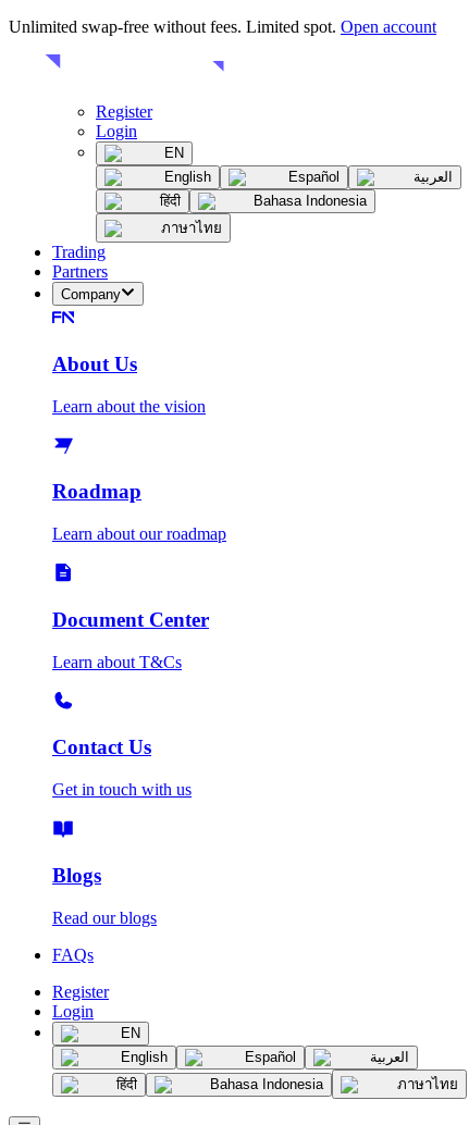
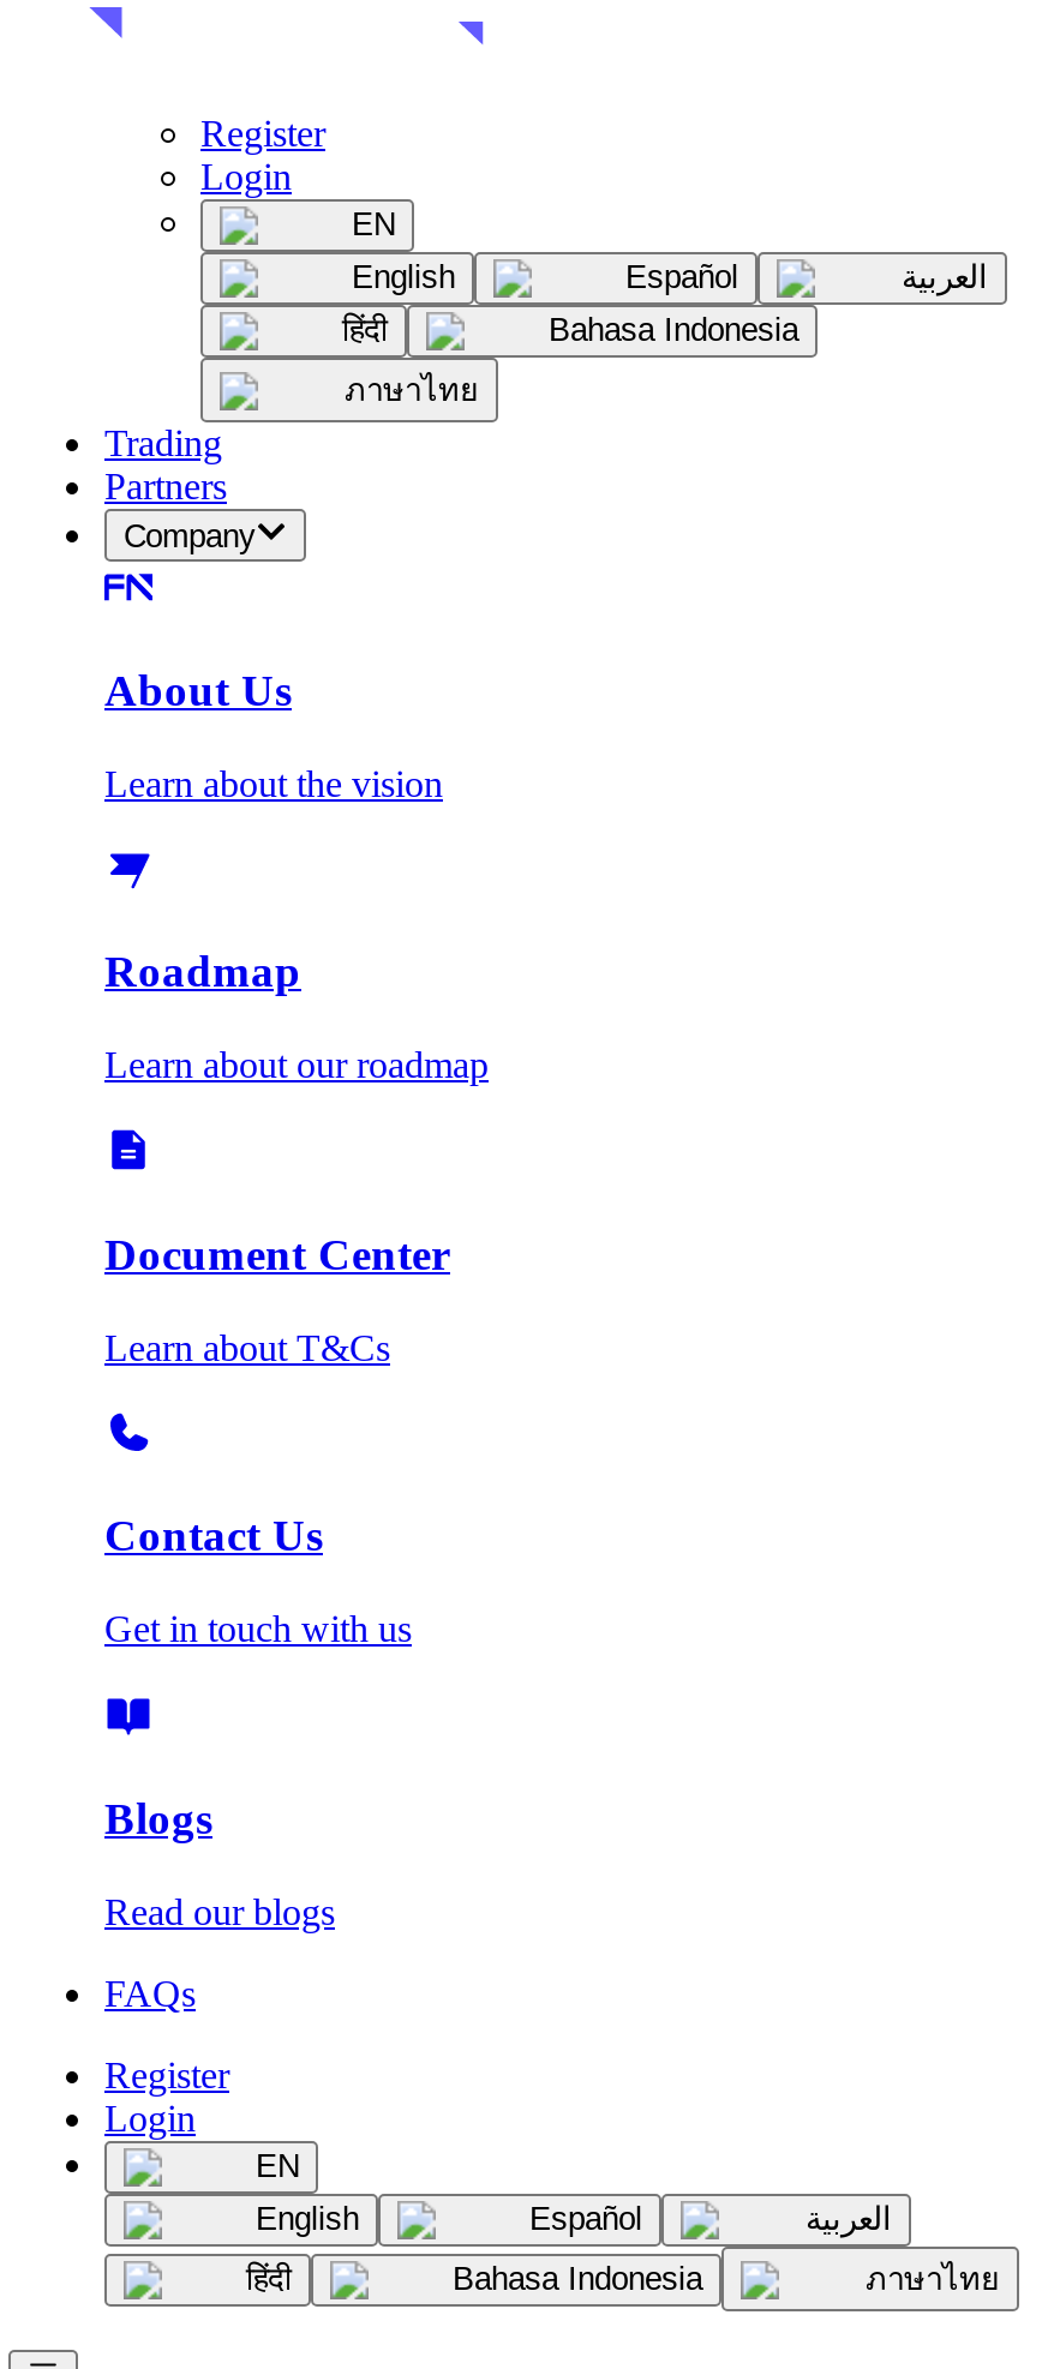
[9,17,436,36] Unlimited swap-free without fees. Limited spot. Open account -> none

